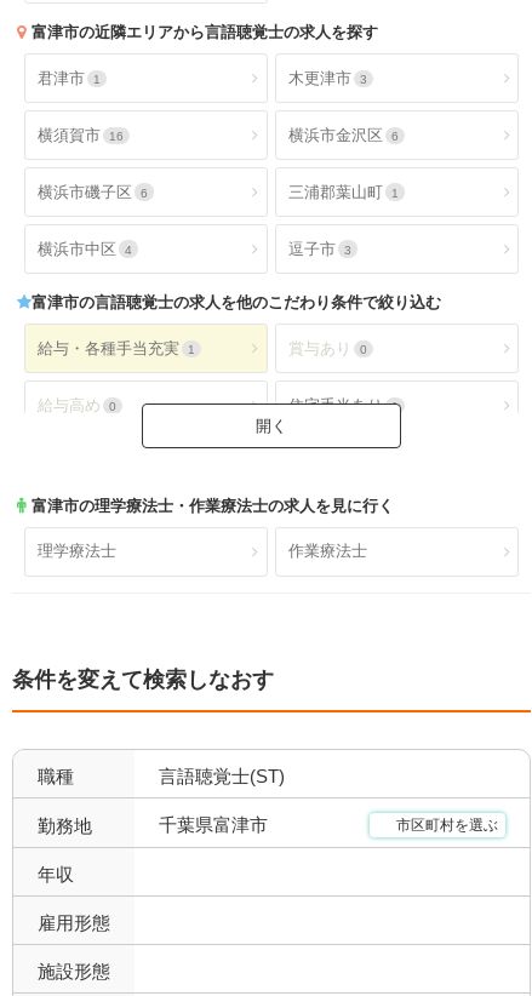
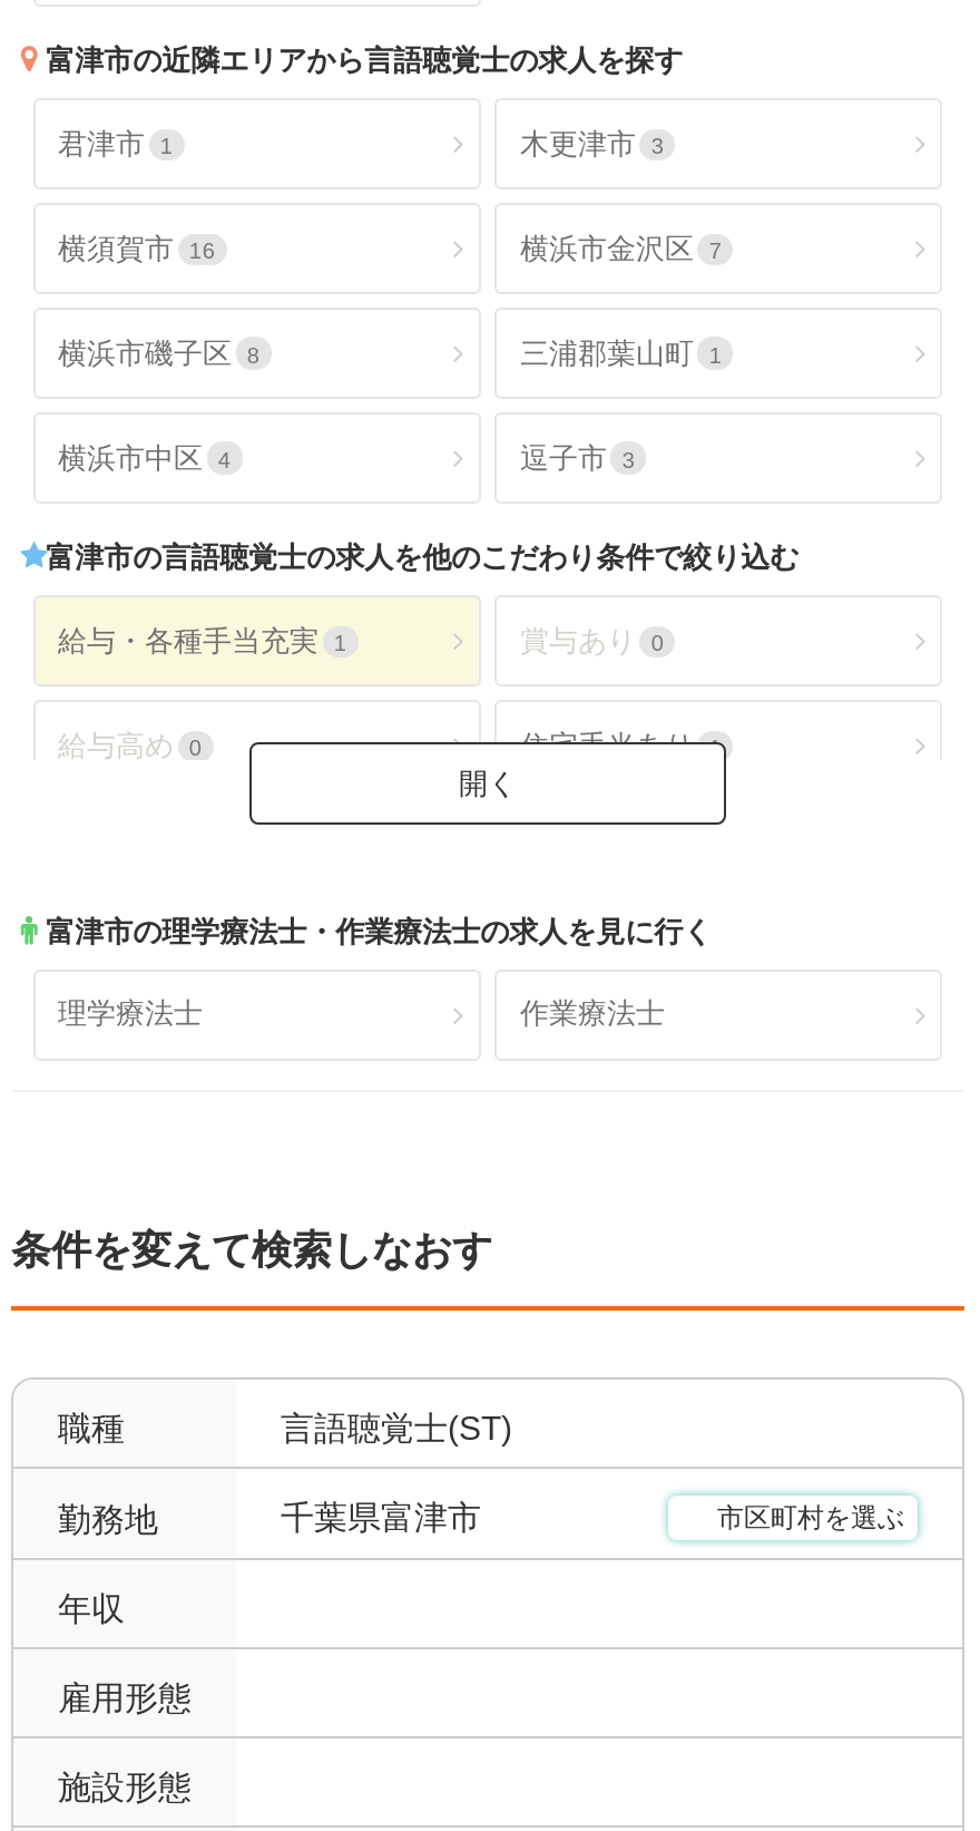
[289,126,399,144] 横浜市金沢区 6 -> [520,231,722,265] 横浜市金沢区 7
[38,182,148,201] 横浜市磯子区 6 -> [58,336,260,369] 横浜市磯子区 8

